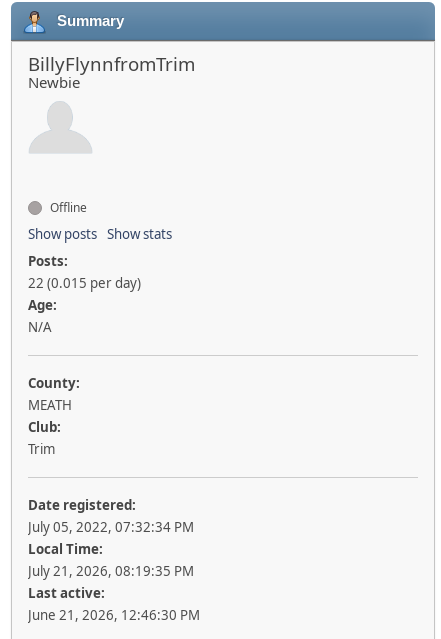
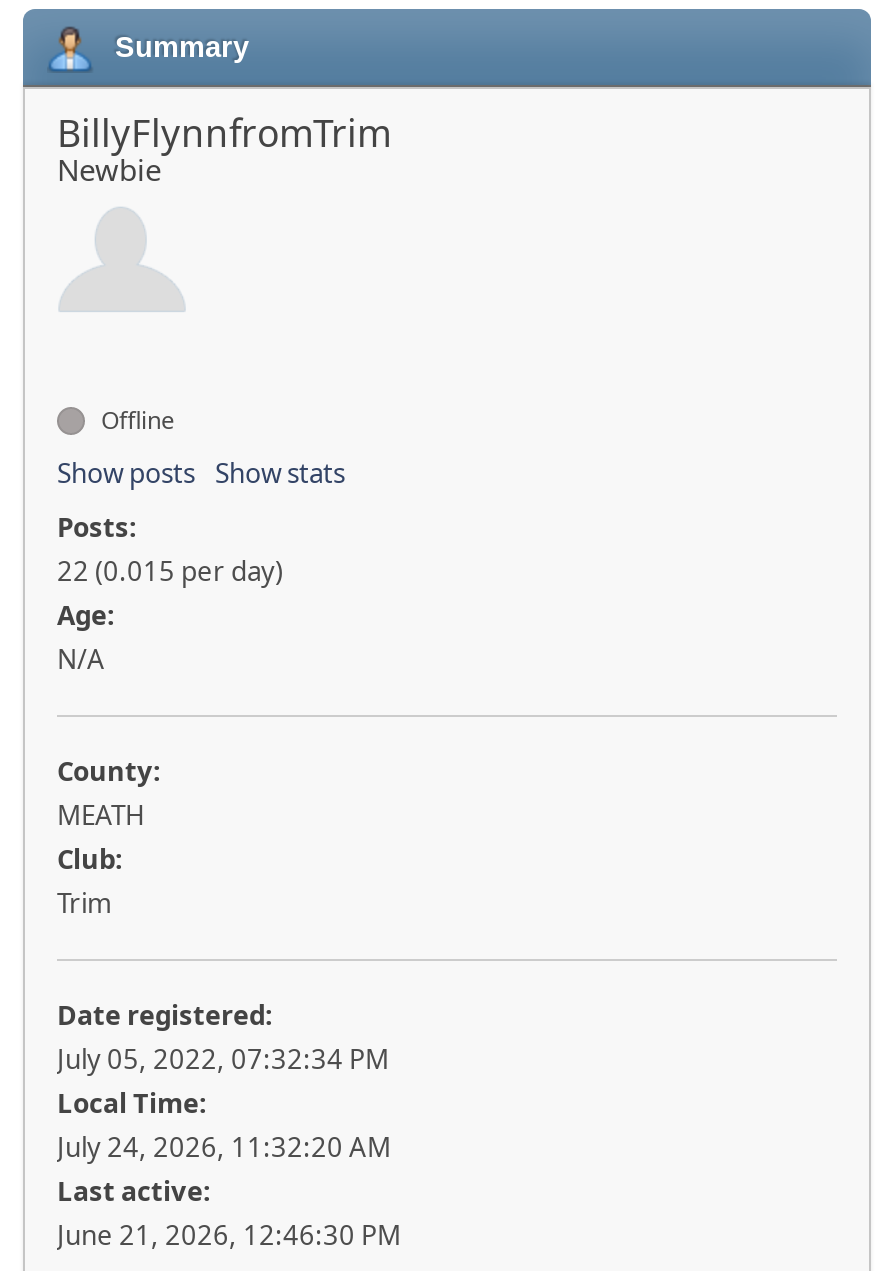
[28,562,194,580] July 21, 2026, 08:19:35 PM -> [57,1129,391,1165] July 24, 2026, 11:32:20 AM

